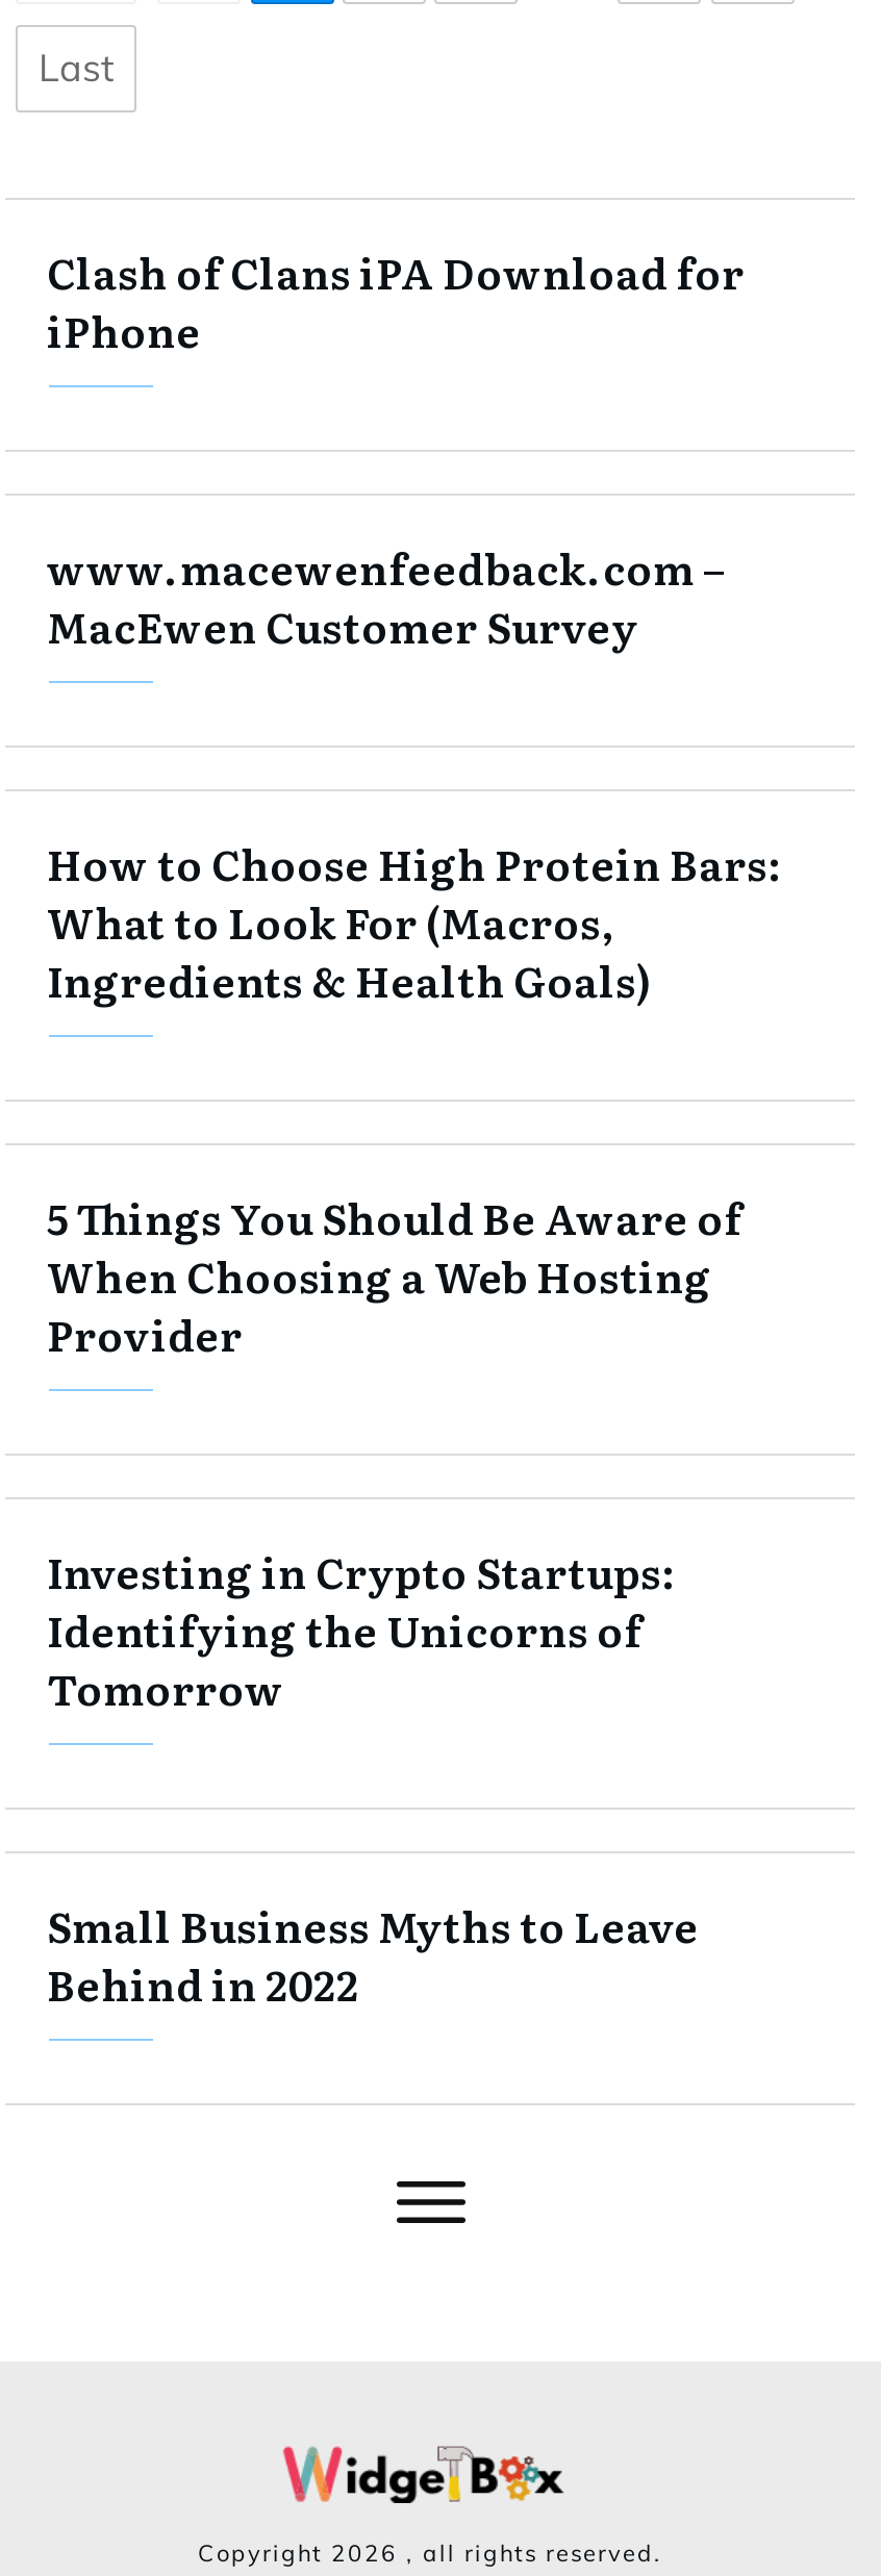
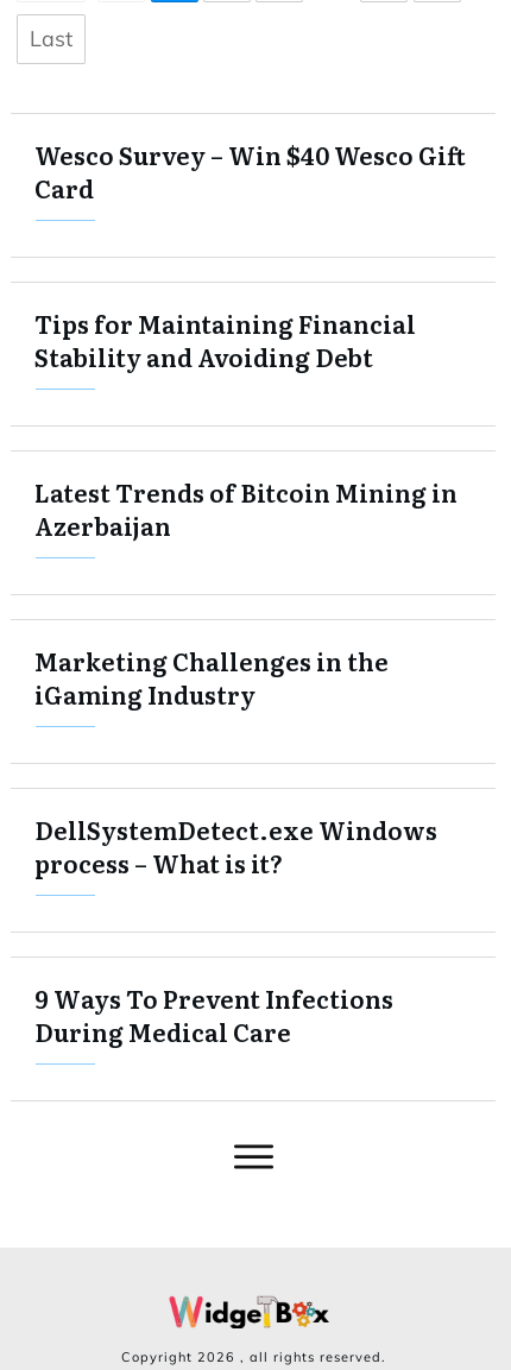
[47,239,745,360] Clash of Clans iPA Download for | iPhone -> [34,136,466,205] Wesco Survey – Win $40 Wesco Gift | Card
[47,535,726,656] www.macewenfeedback.com – | MacEwen Customer Survey -> [34,305,416,374] Tips for Maintaining Financial | Stability and Avoiding Debt
[47,830,784,1010] How to Choose High Protein Bars: | What to Look For (Macros, | Ingredients & Health Goals) -> [34,474,458,543] Latest Trends of Bitcoin Mining in | Azerbaijan
[47,1185,742,1364] 5 Things You Should Be Aware of | When Choosing a Web Hosting | Provider -> [34,643,389,711] Marketing Challenges in the | iGaming Industry
[47,1539,678,1718] Investing in Crypto Startups: | Identifying the Unicorns of | Tomorrow -> [34,811,437,880] DellSystemDetect.exe Windows | process – What is it?
[47,1893,699,2013] Small Business Myths to Leave | Behind in 2022 -> [34,980,393,1049] 9 Ways To Prevent Infections | During Medical Care

